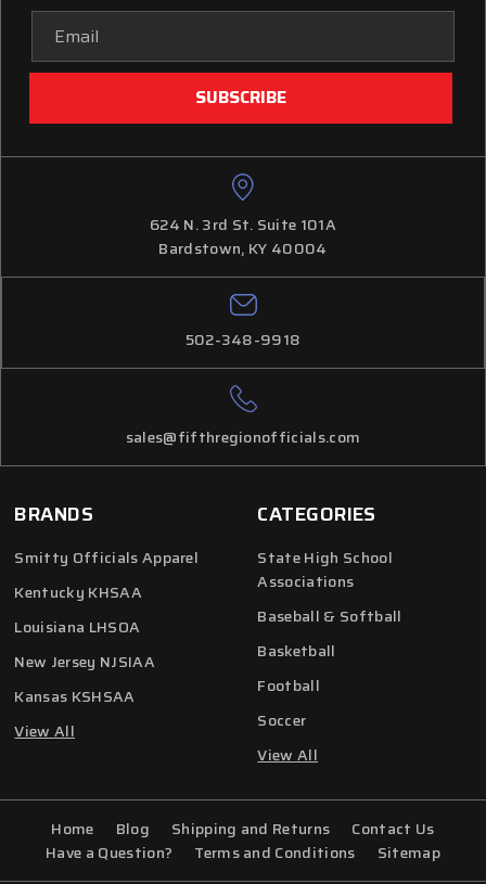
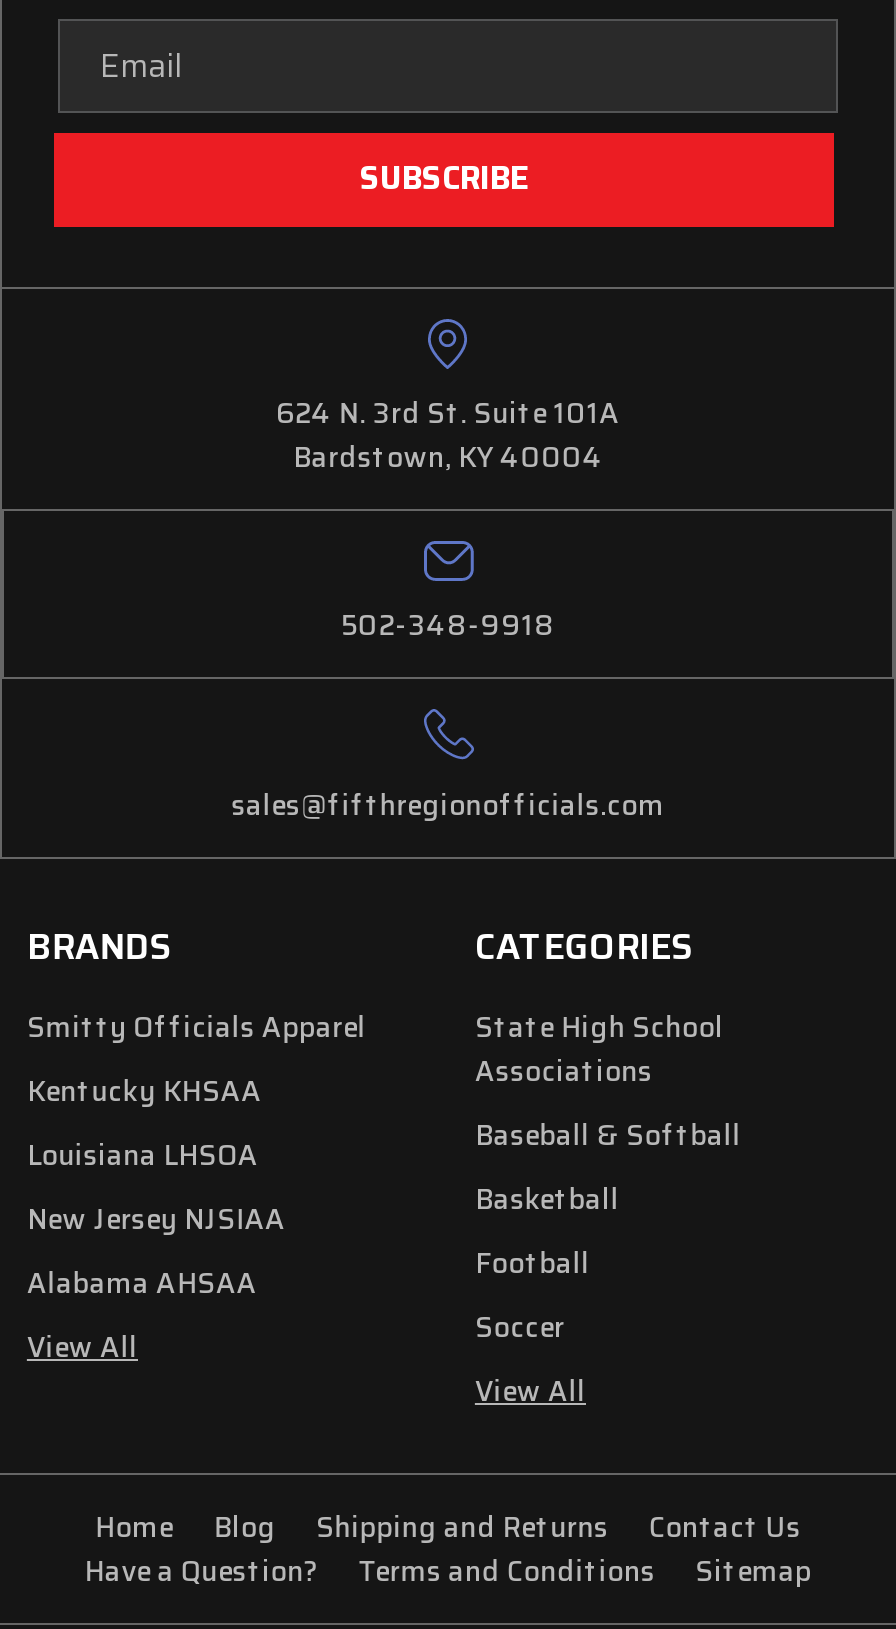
[15,684,135,708] Kansas KSHSAA -> [27,1261,257,1305] Alabama AHSAA

